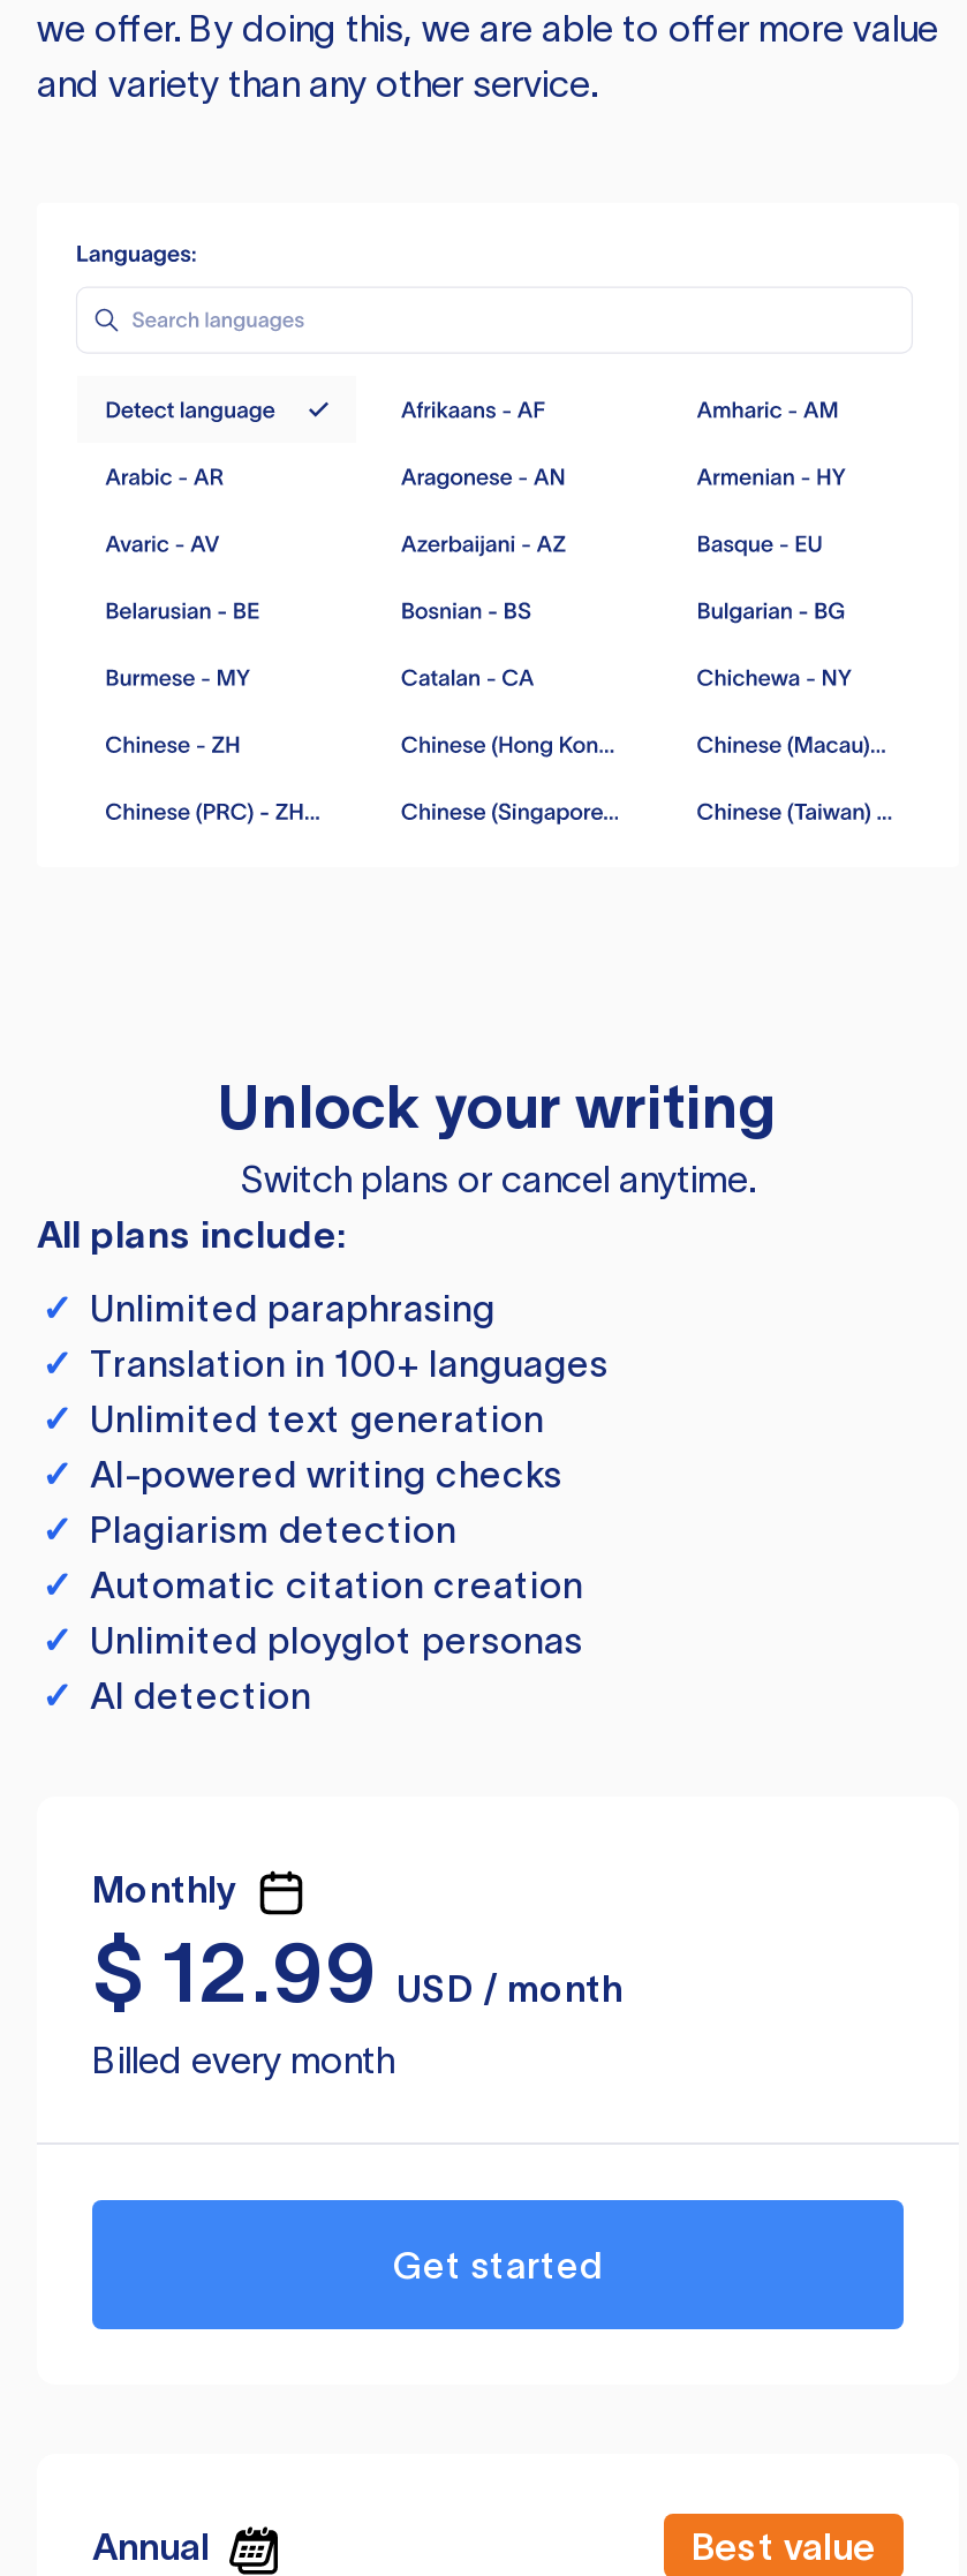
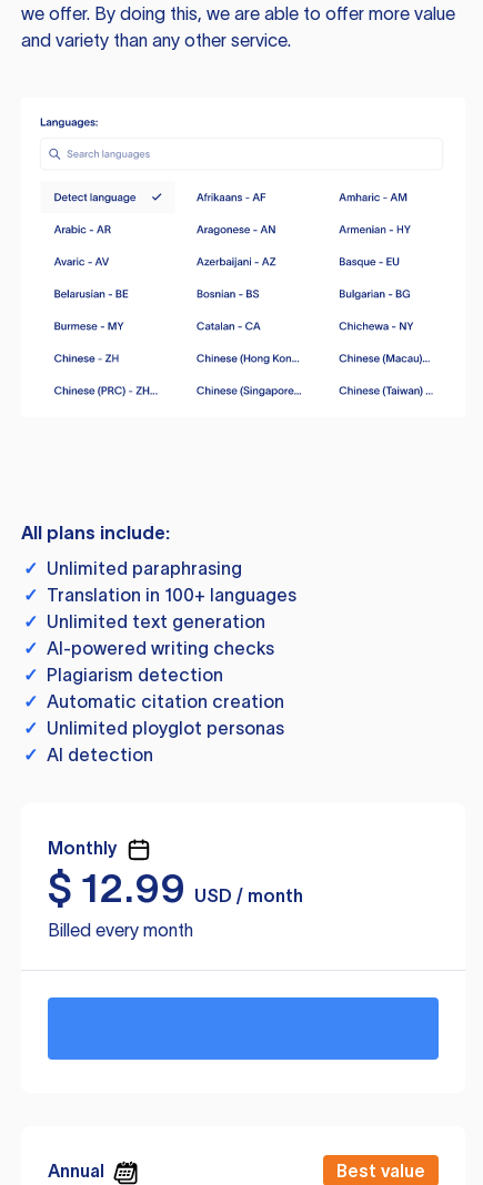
[218,1073,778,1199] Unlock your writing | Switch plans or cancel anytime. -> none
[393,2244,603,2286] Get started -> none

